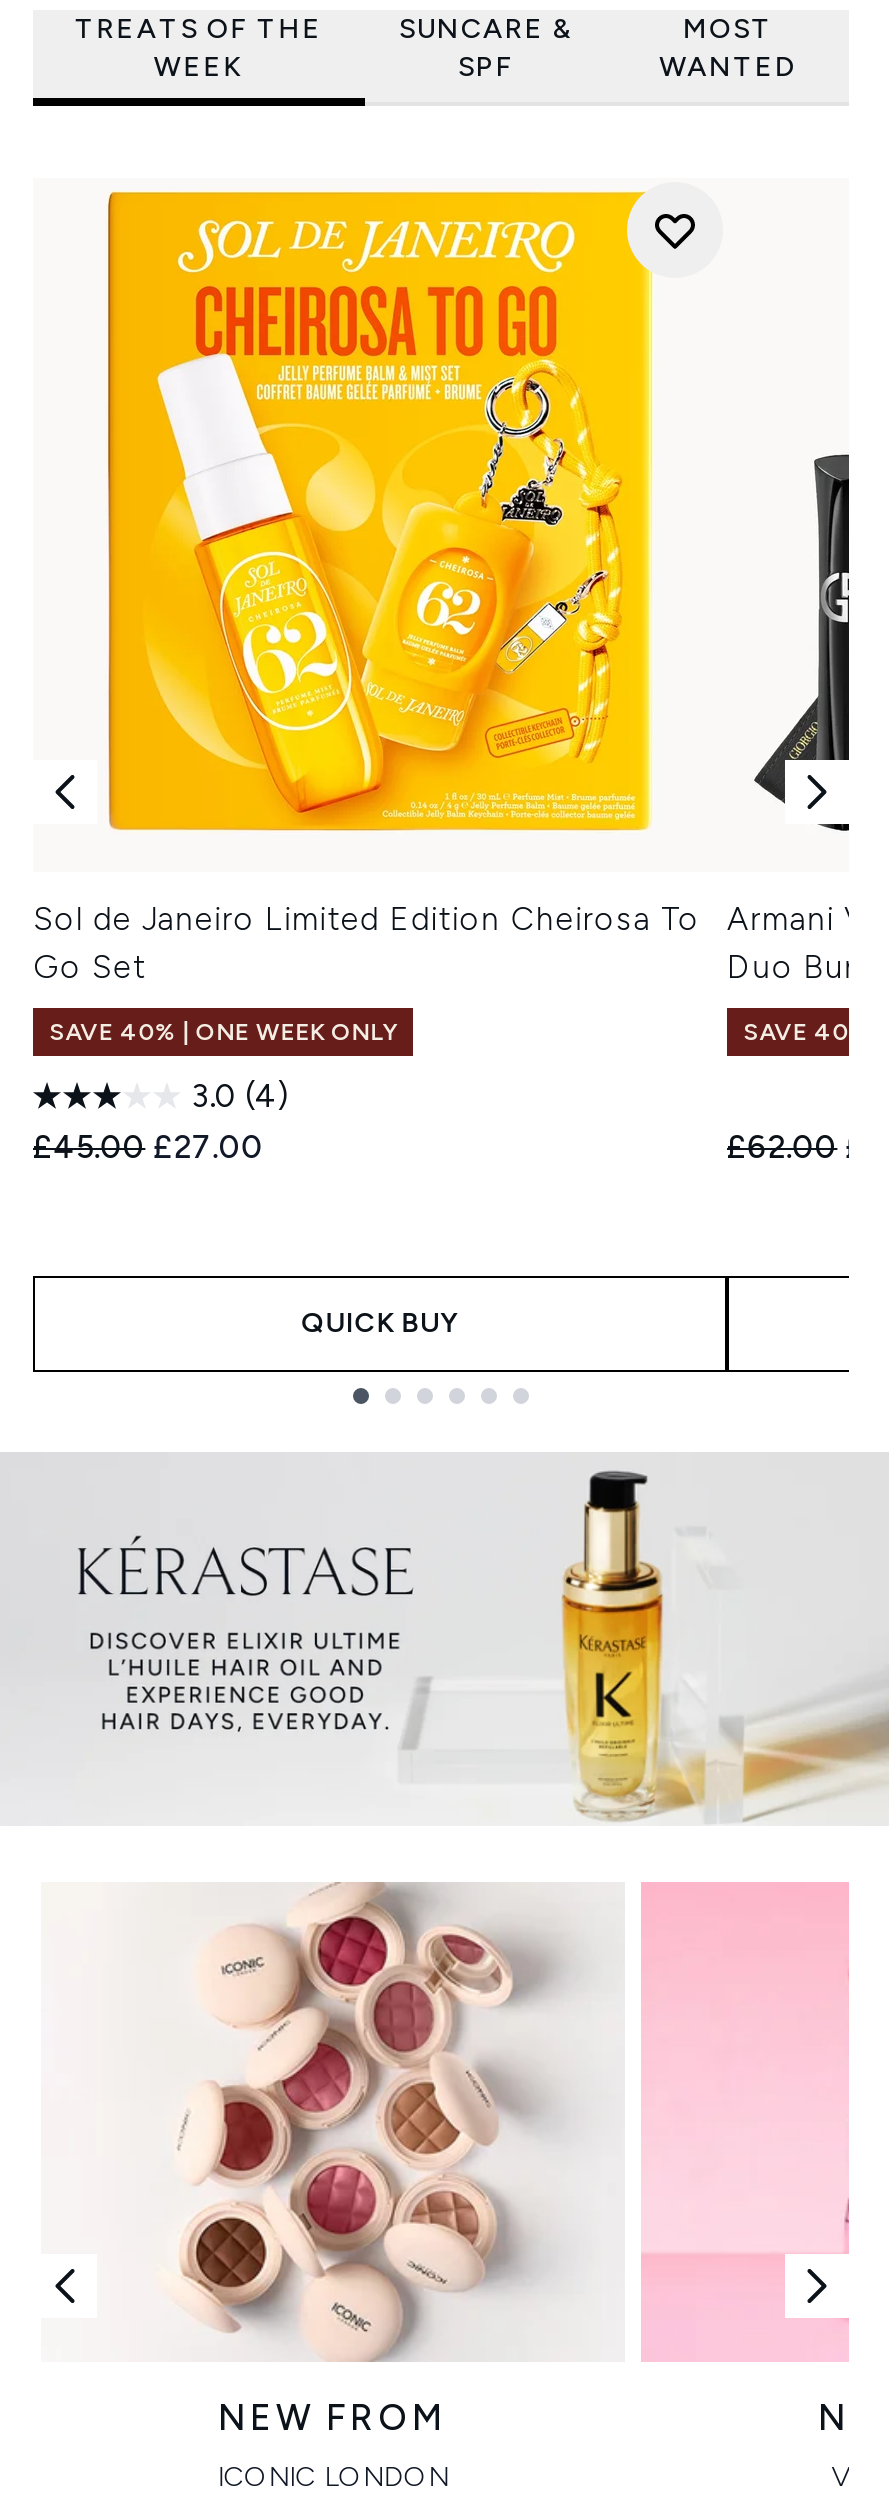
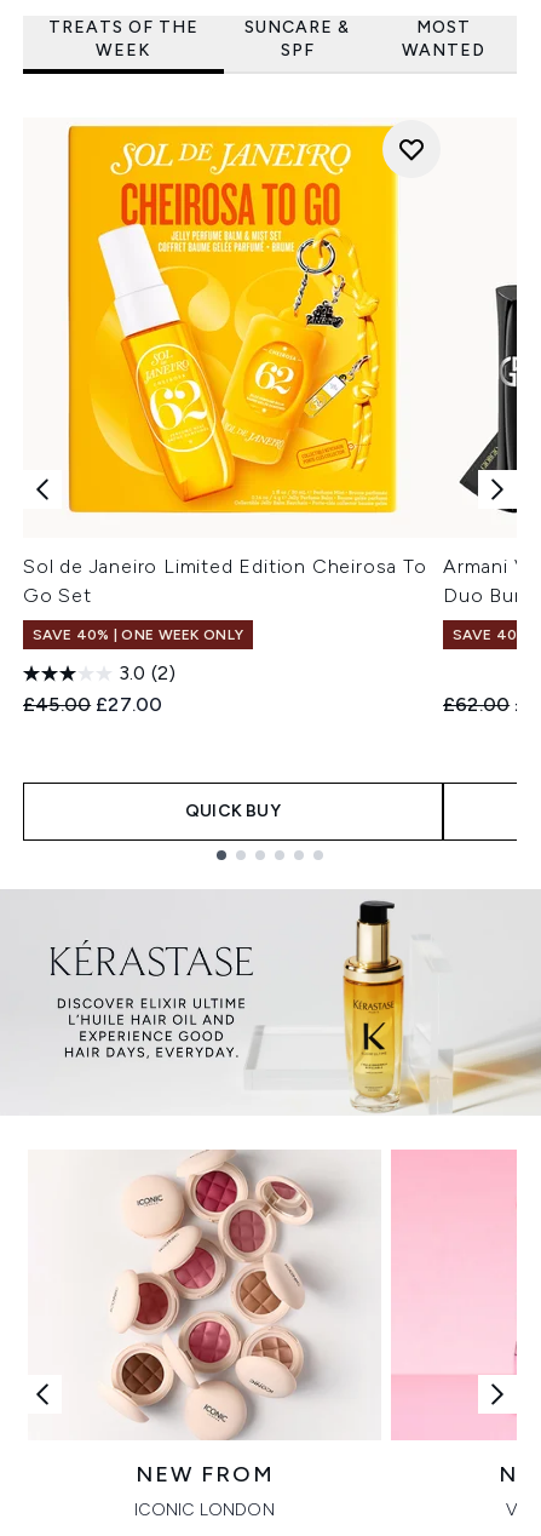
[191,1076,289,1114] 3.0 (4) -> [119,662,175,685] 3.0 (2)

